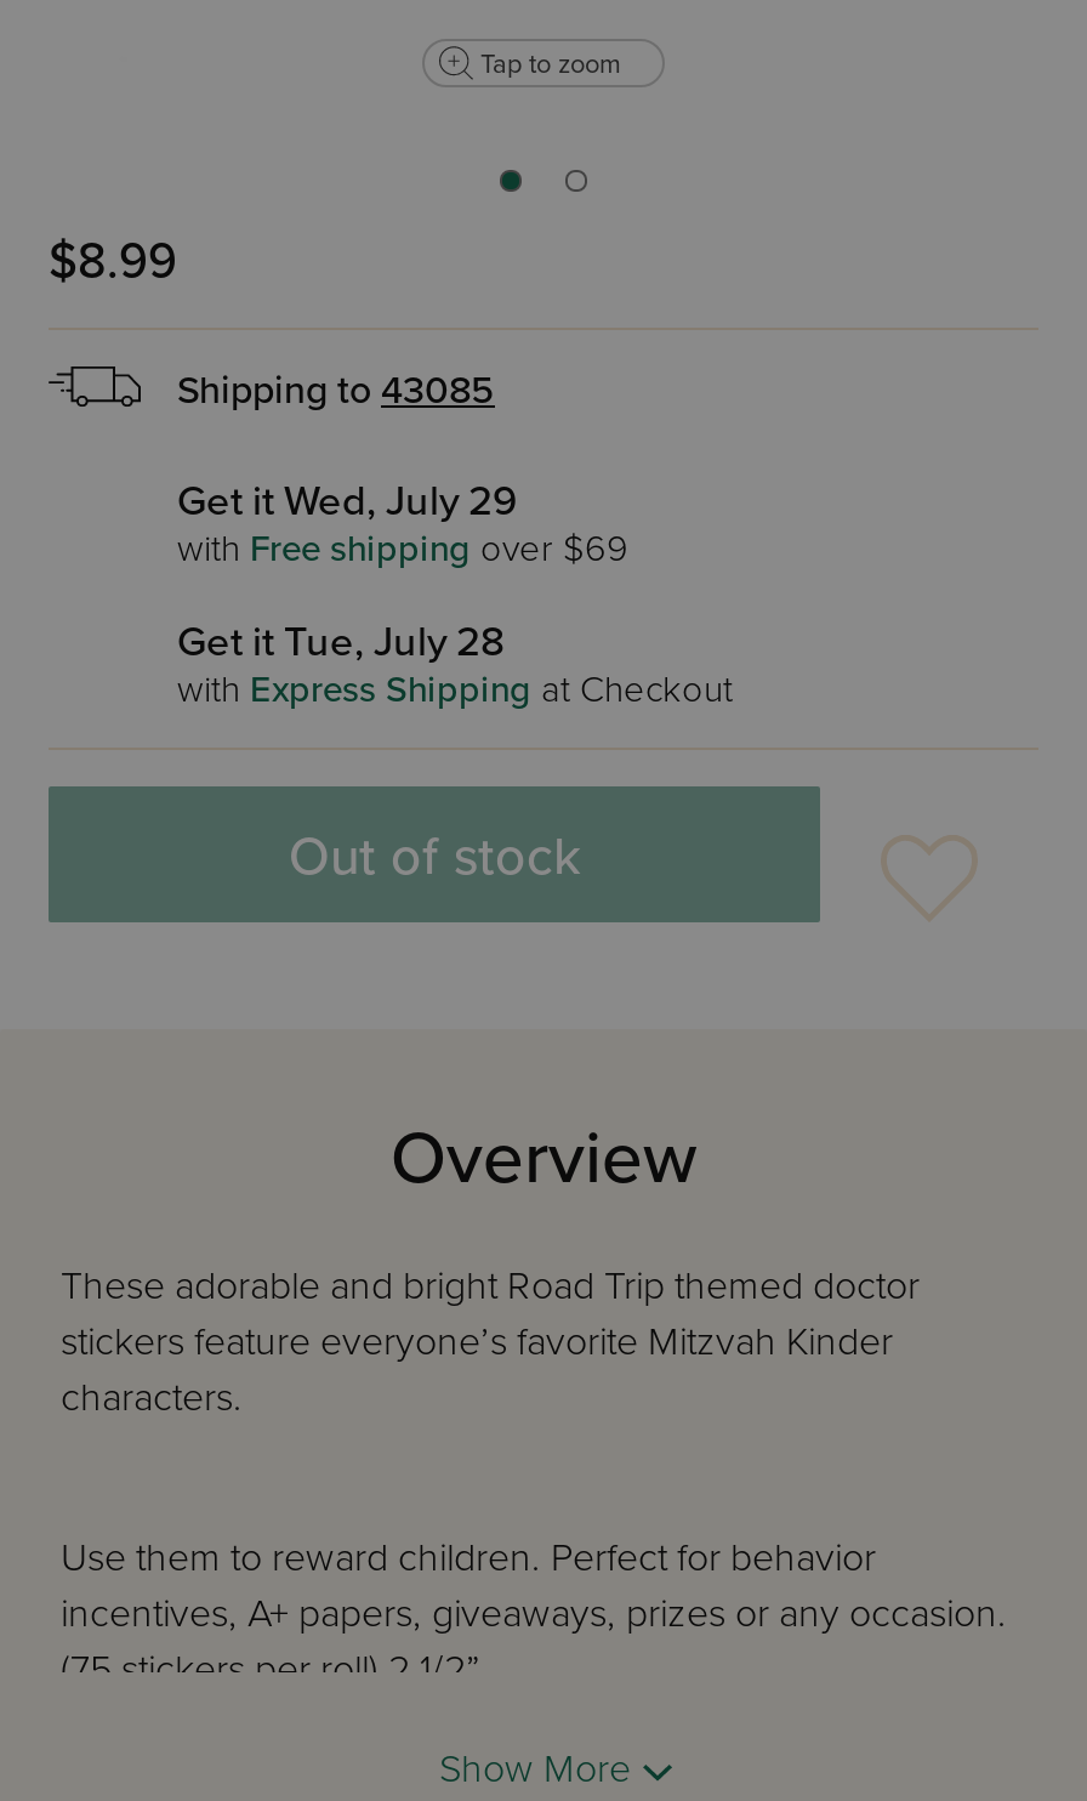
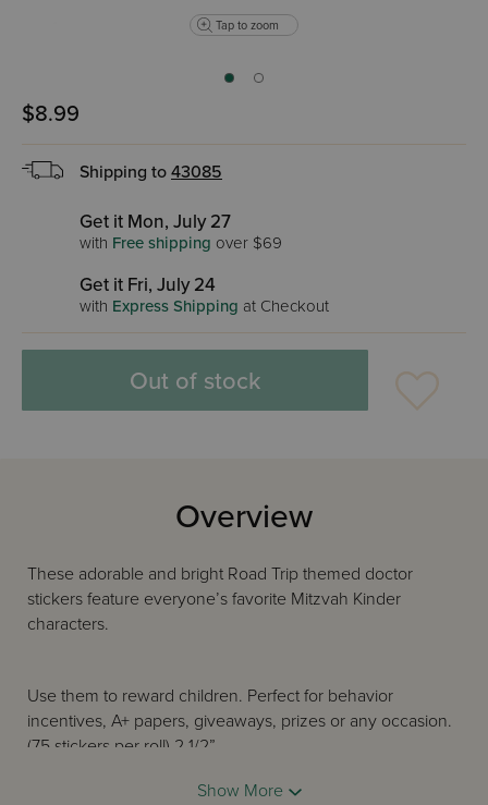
[177,476,517,527] Get it Wed, July 29 -> [80,210,231,233] Get it Mon, July 27
[177,617,505,667] Get it Tue, July 28 -> [80,273,216,296] Get it Fri, July 24

